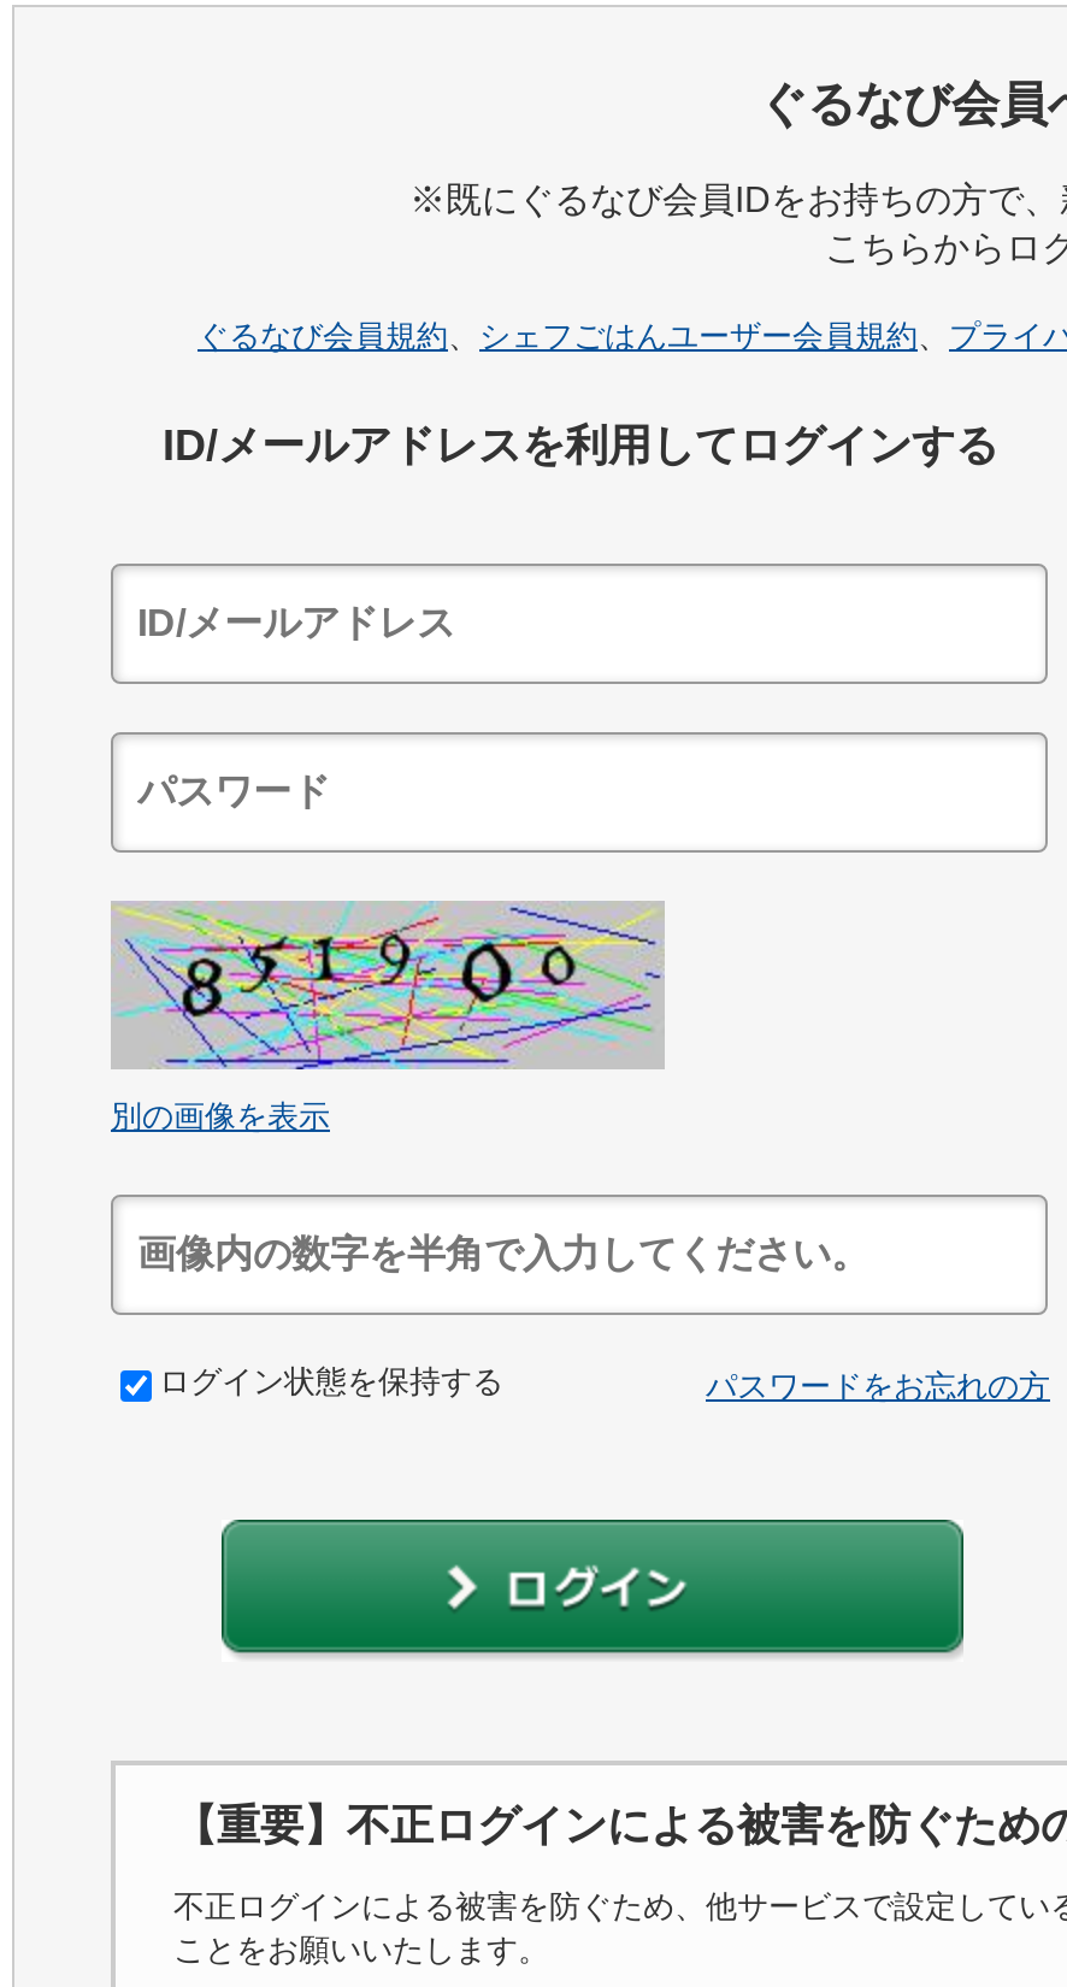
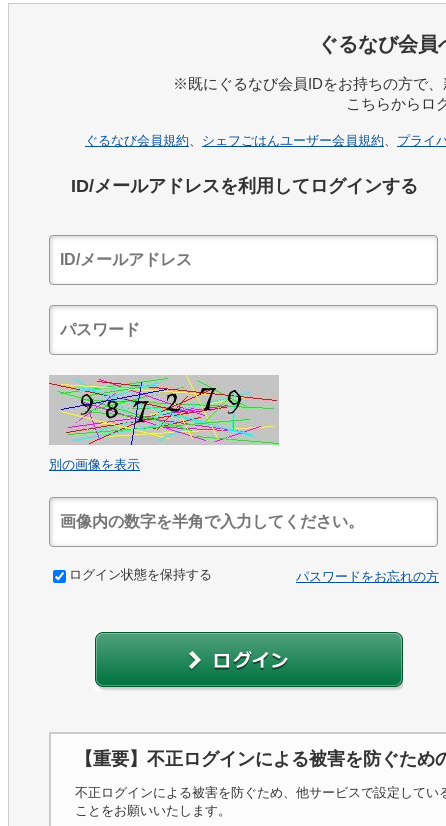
[116,901,662,1069] [image] -> [49,376,279,445] [image]

